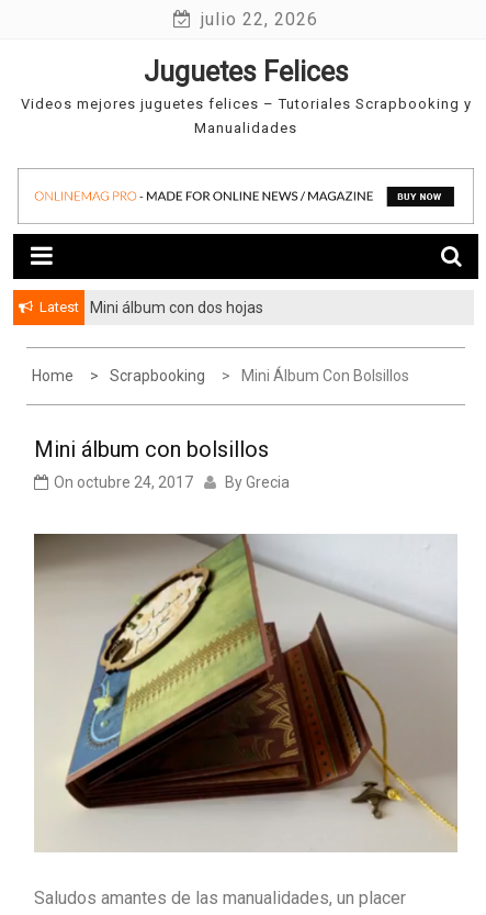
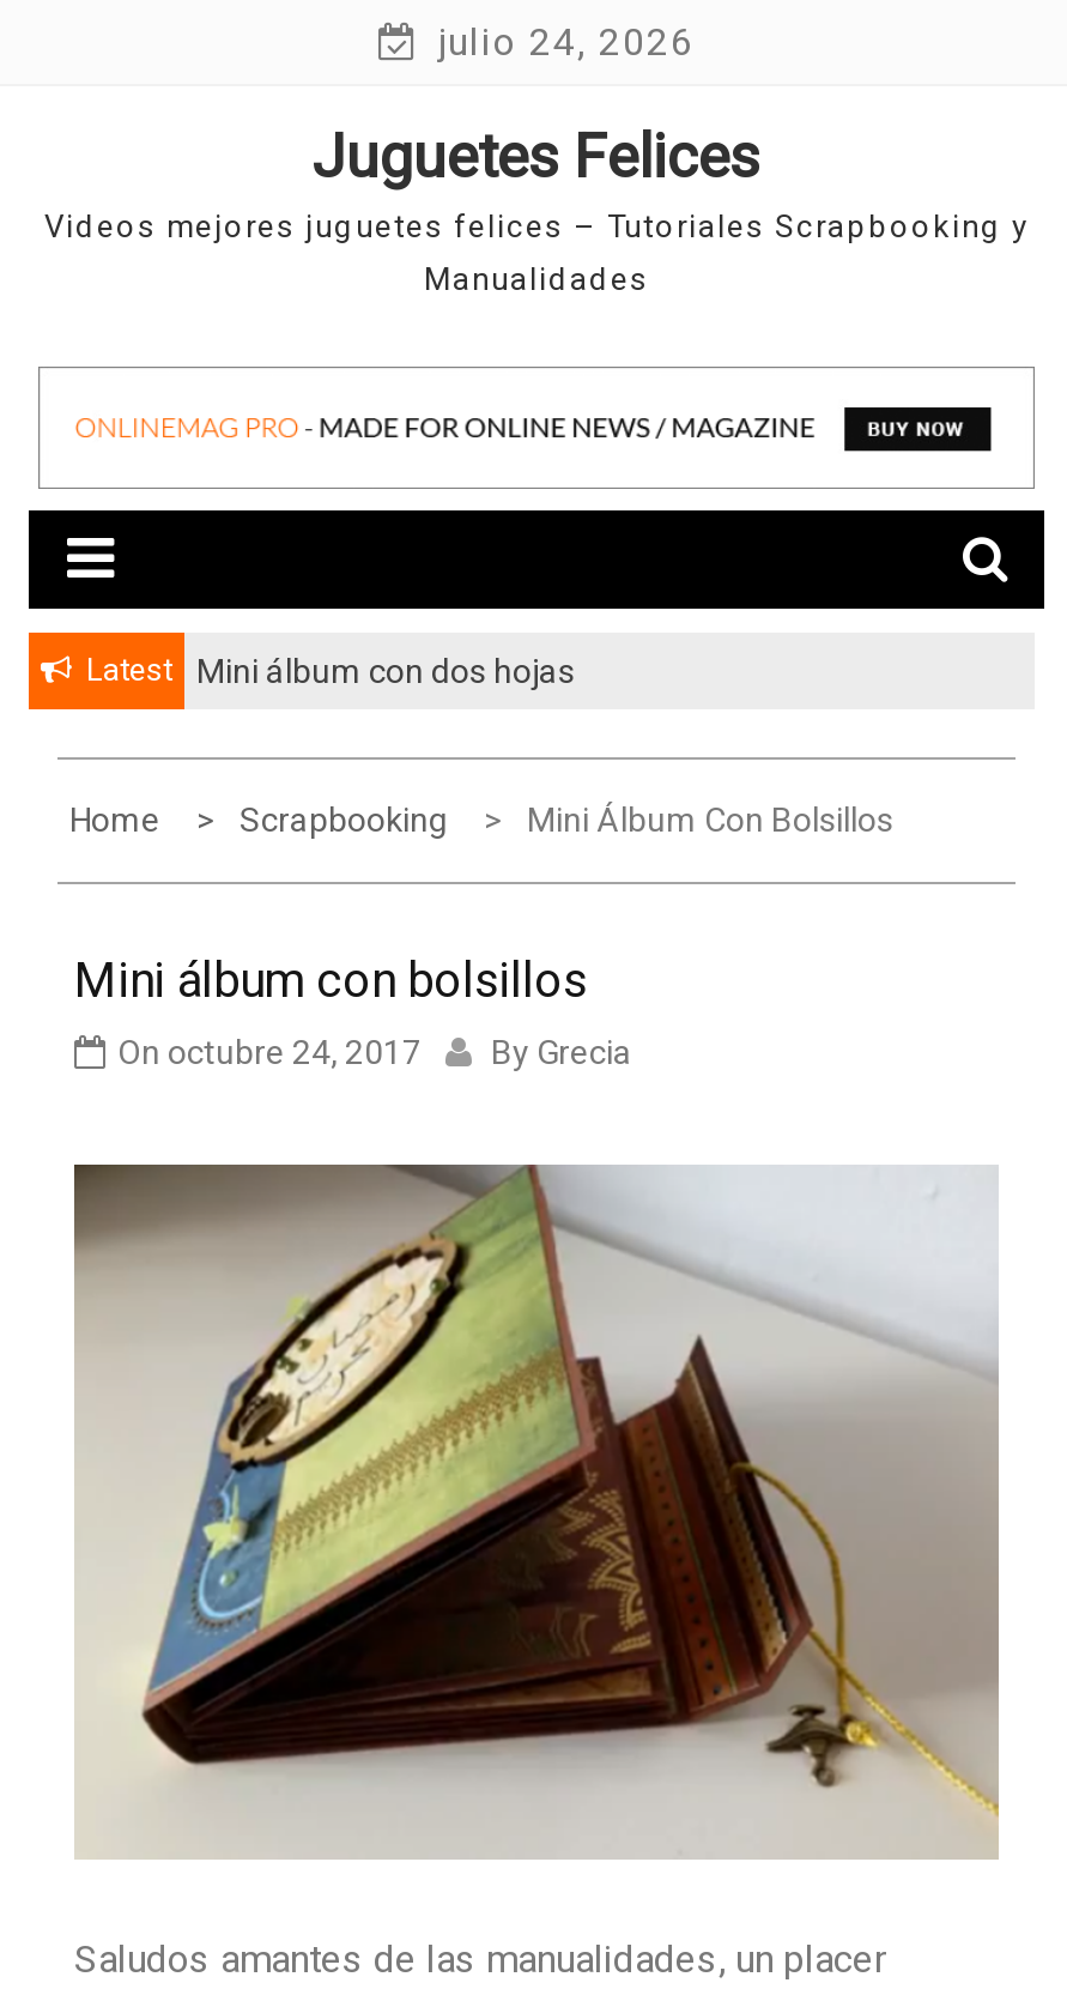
[195,9,318,30] julio 22, 2026 -> [426,19,695,65] julio 24, 2026

